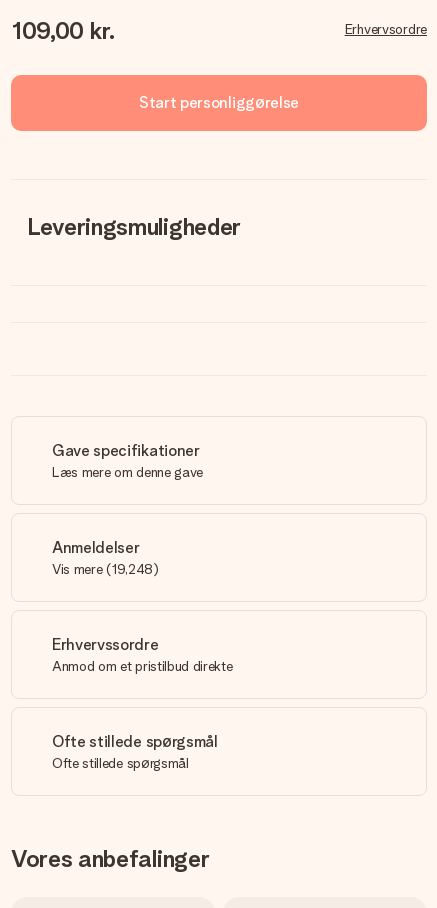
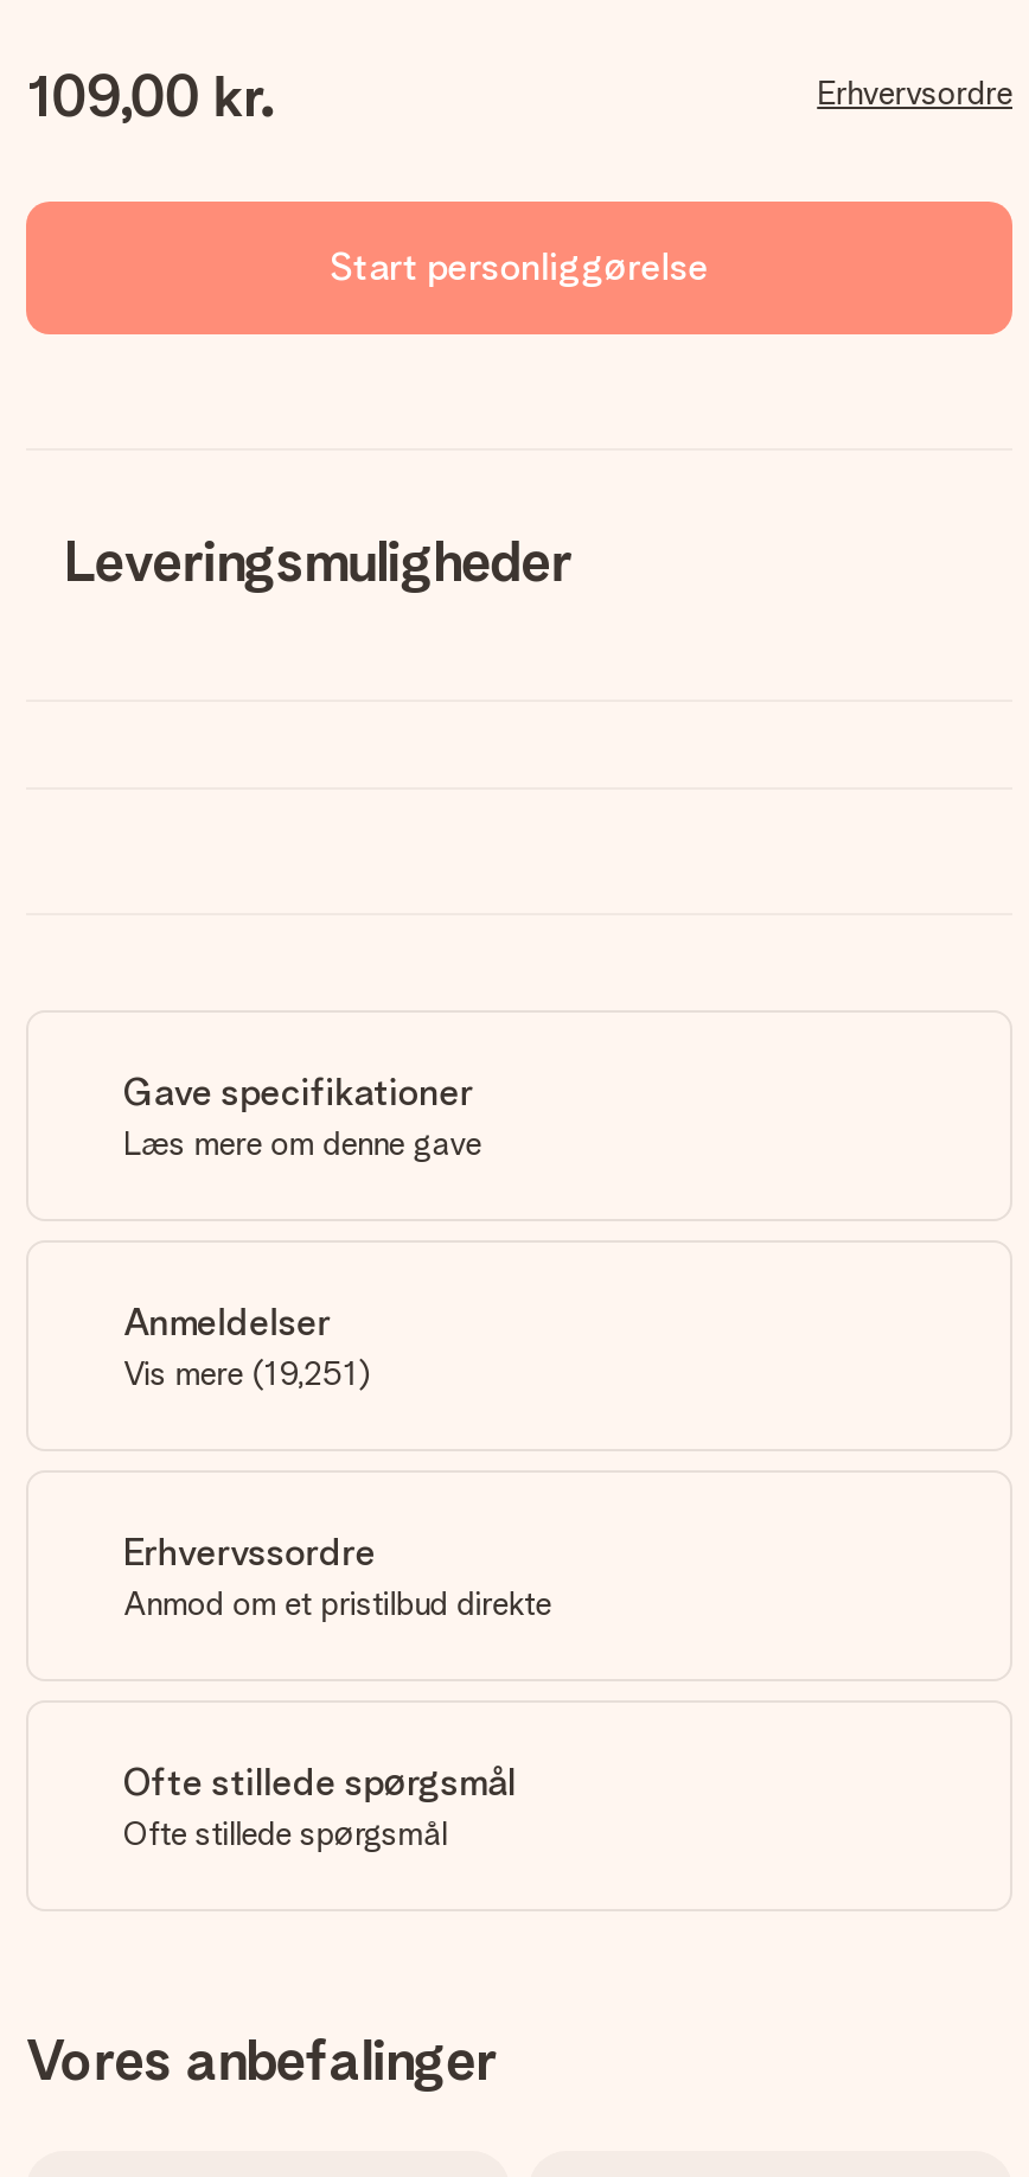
[52,561,158,577] Vis mere (19,248) -> [123,1354,371,1392] Vis mere (19,251)

